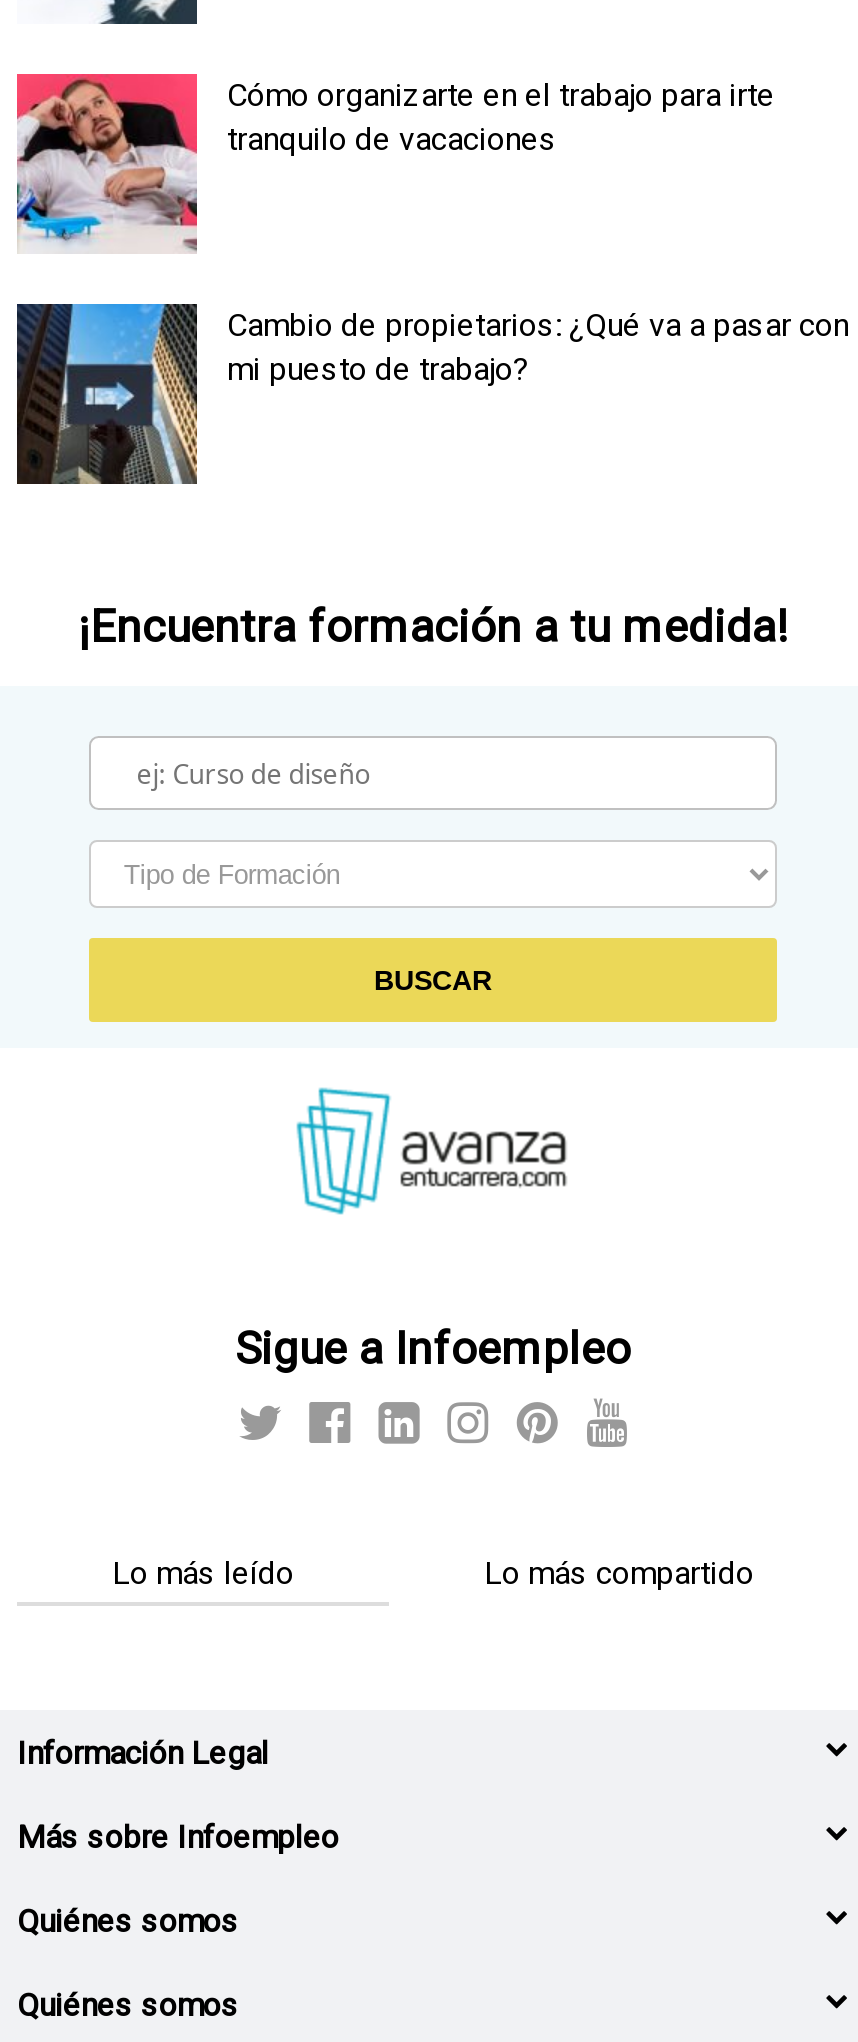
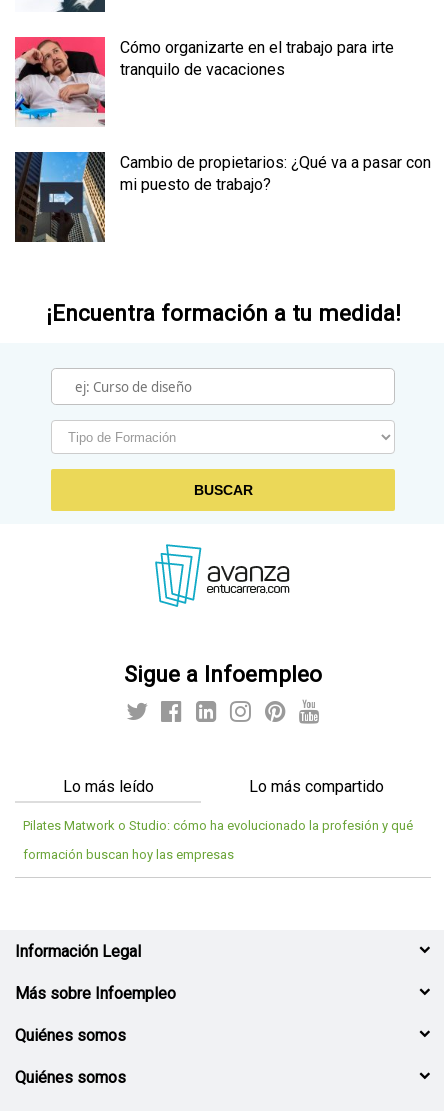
none -> [23,818,413,862] Pilates Matwork o Studio: cómo ha evolucionado la profesión y qué | formación buscan hoy las empresas

